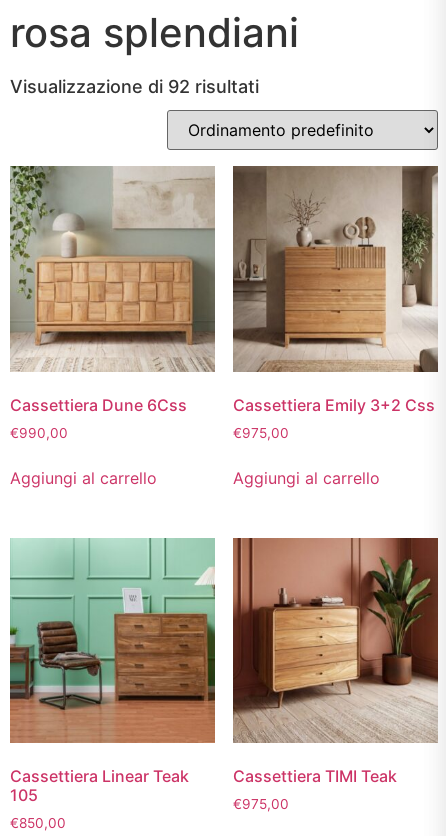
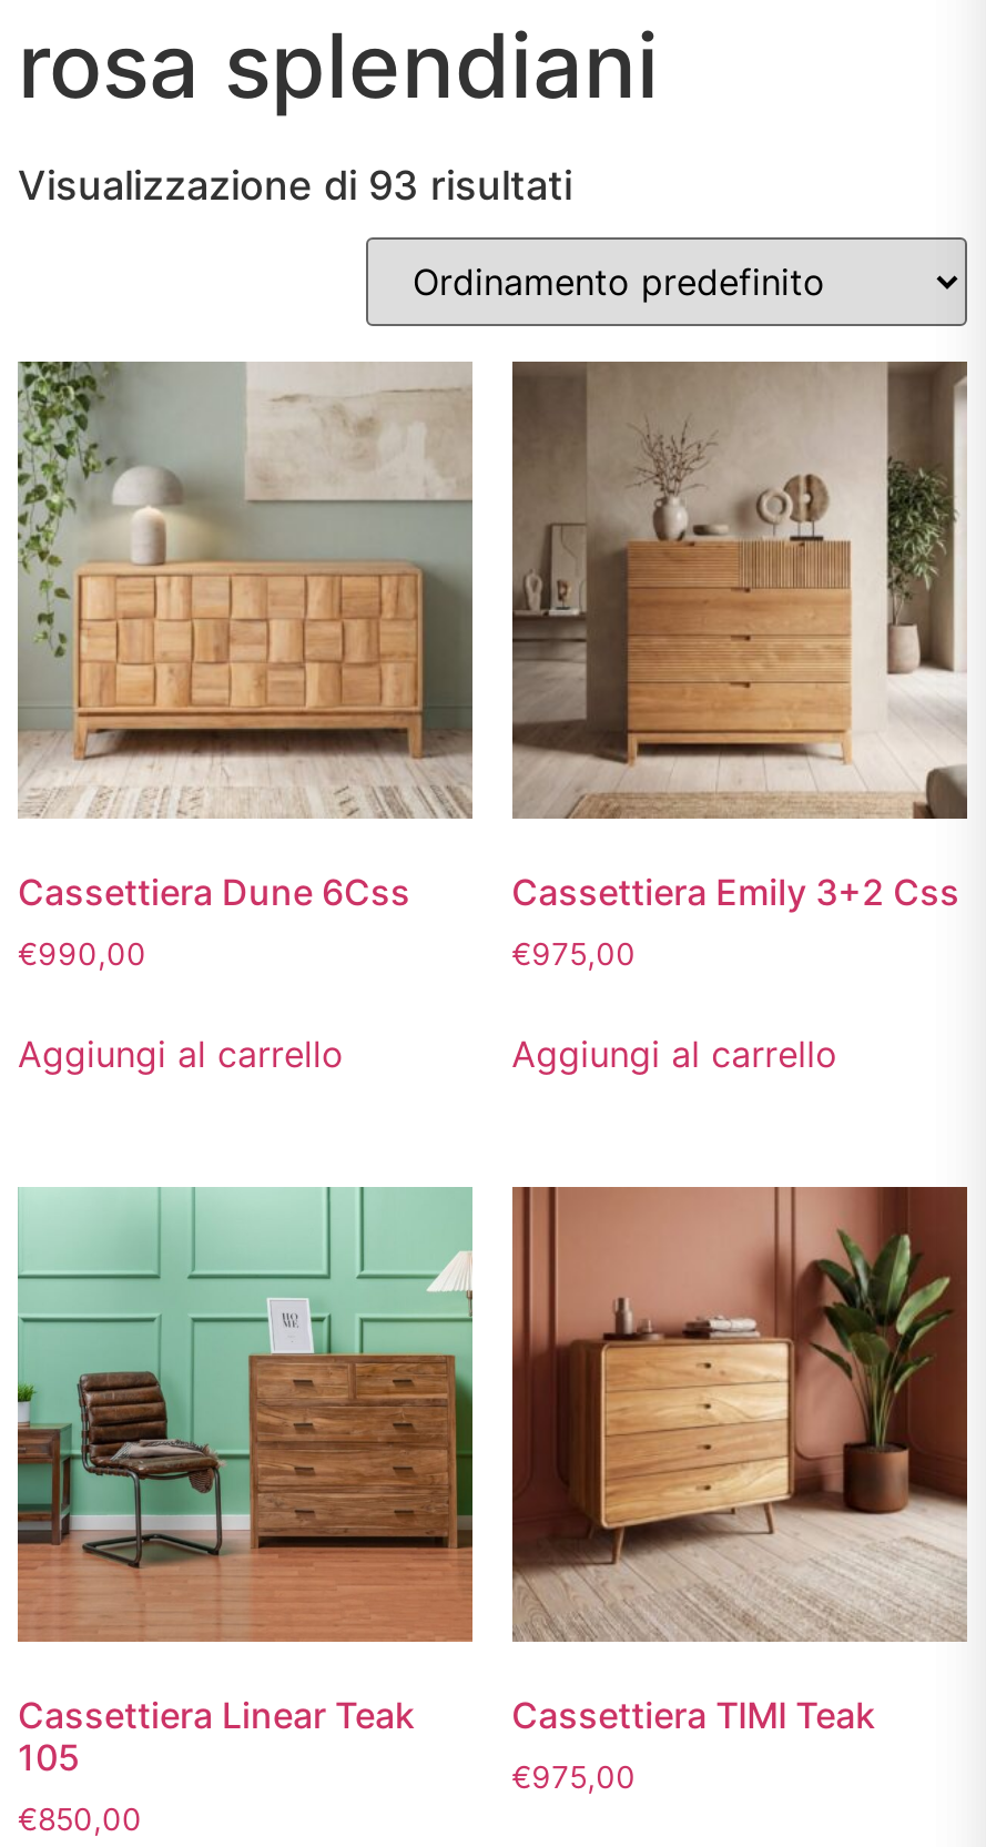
[10,76,259,97] Visualizzazione di 92 risultati -> [18,163,572,210] Visualizzazione di 93 risultati

